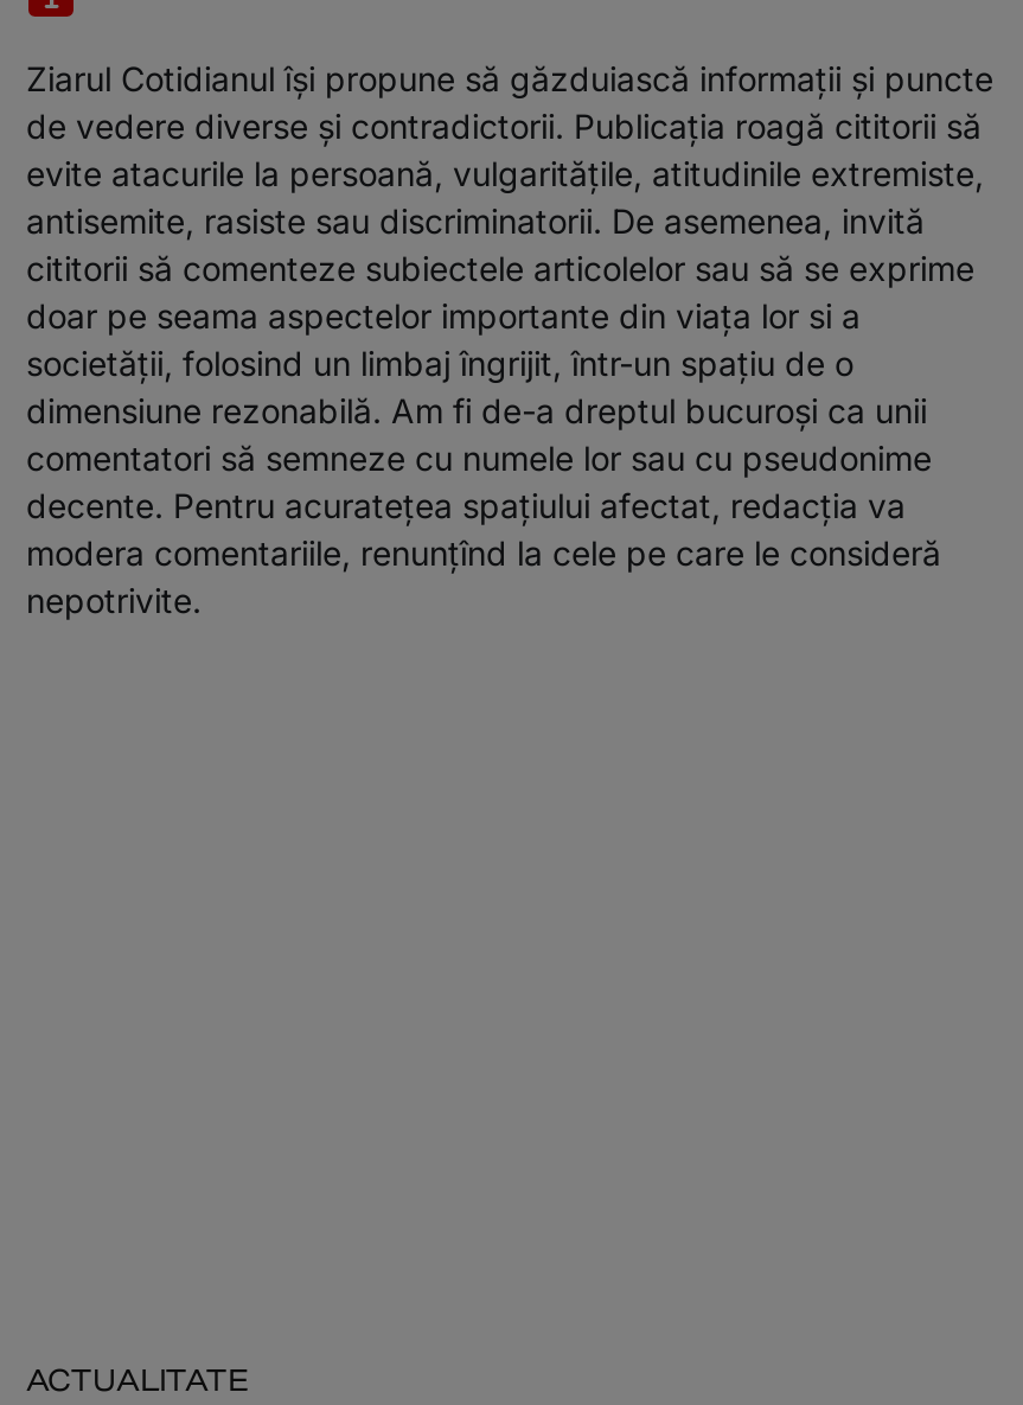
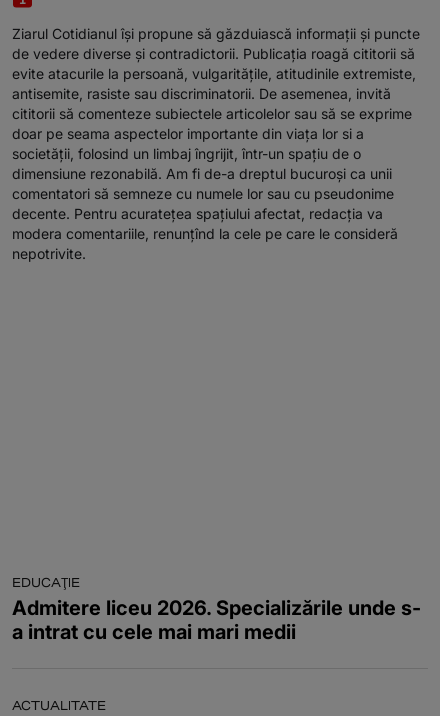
none -> [12,575,421,644] EDUCAŢIE | Admitere liceu 2026. Specializările unde s- | a intrat cu cele mai mari medii

